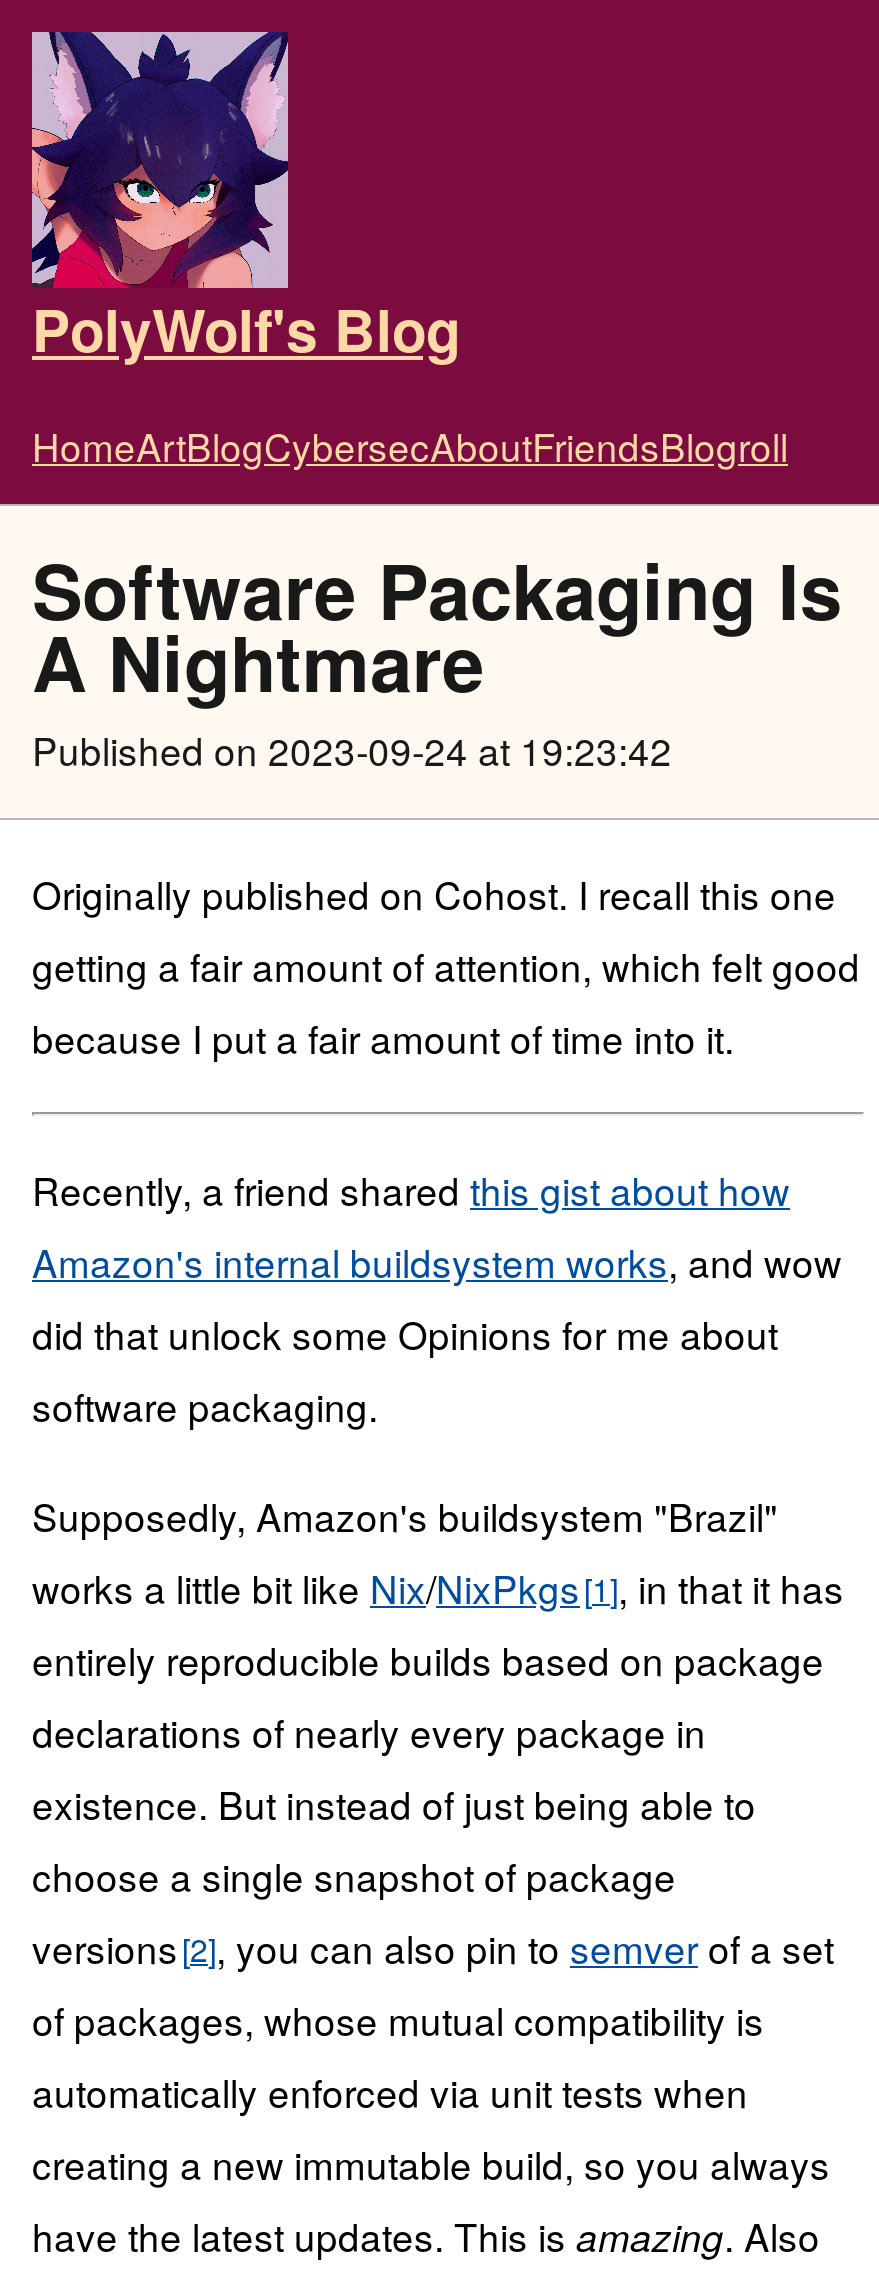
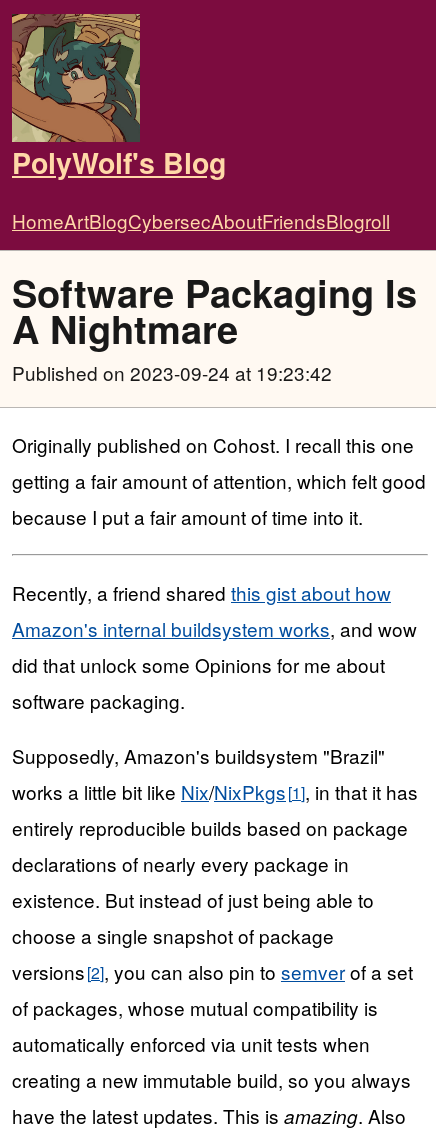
[30,30,290,284] [image] -> [11,13,141,140] [image]

